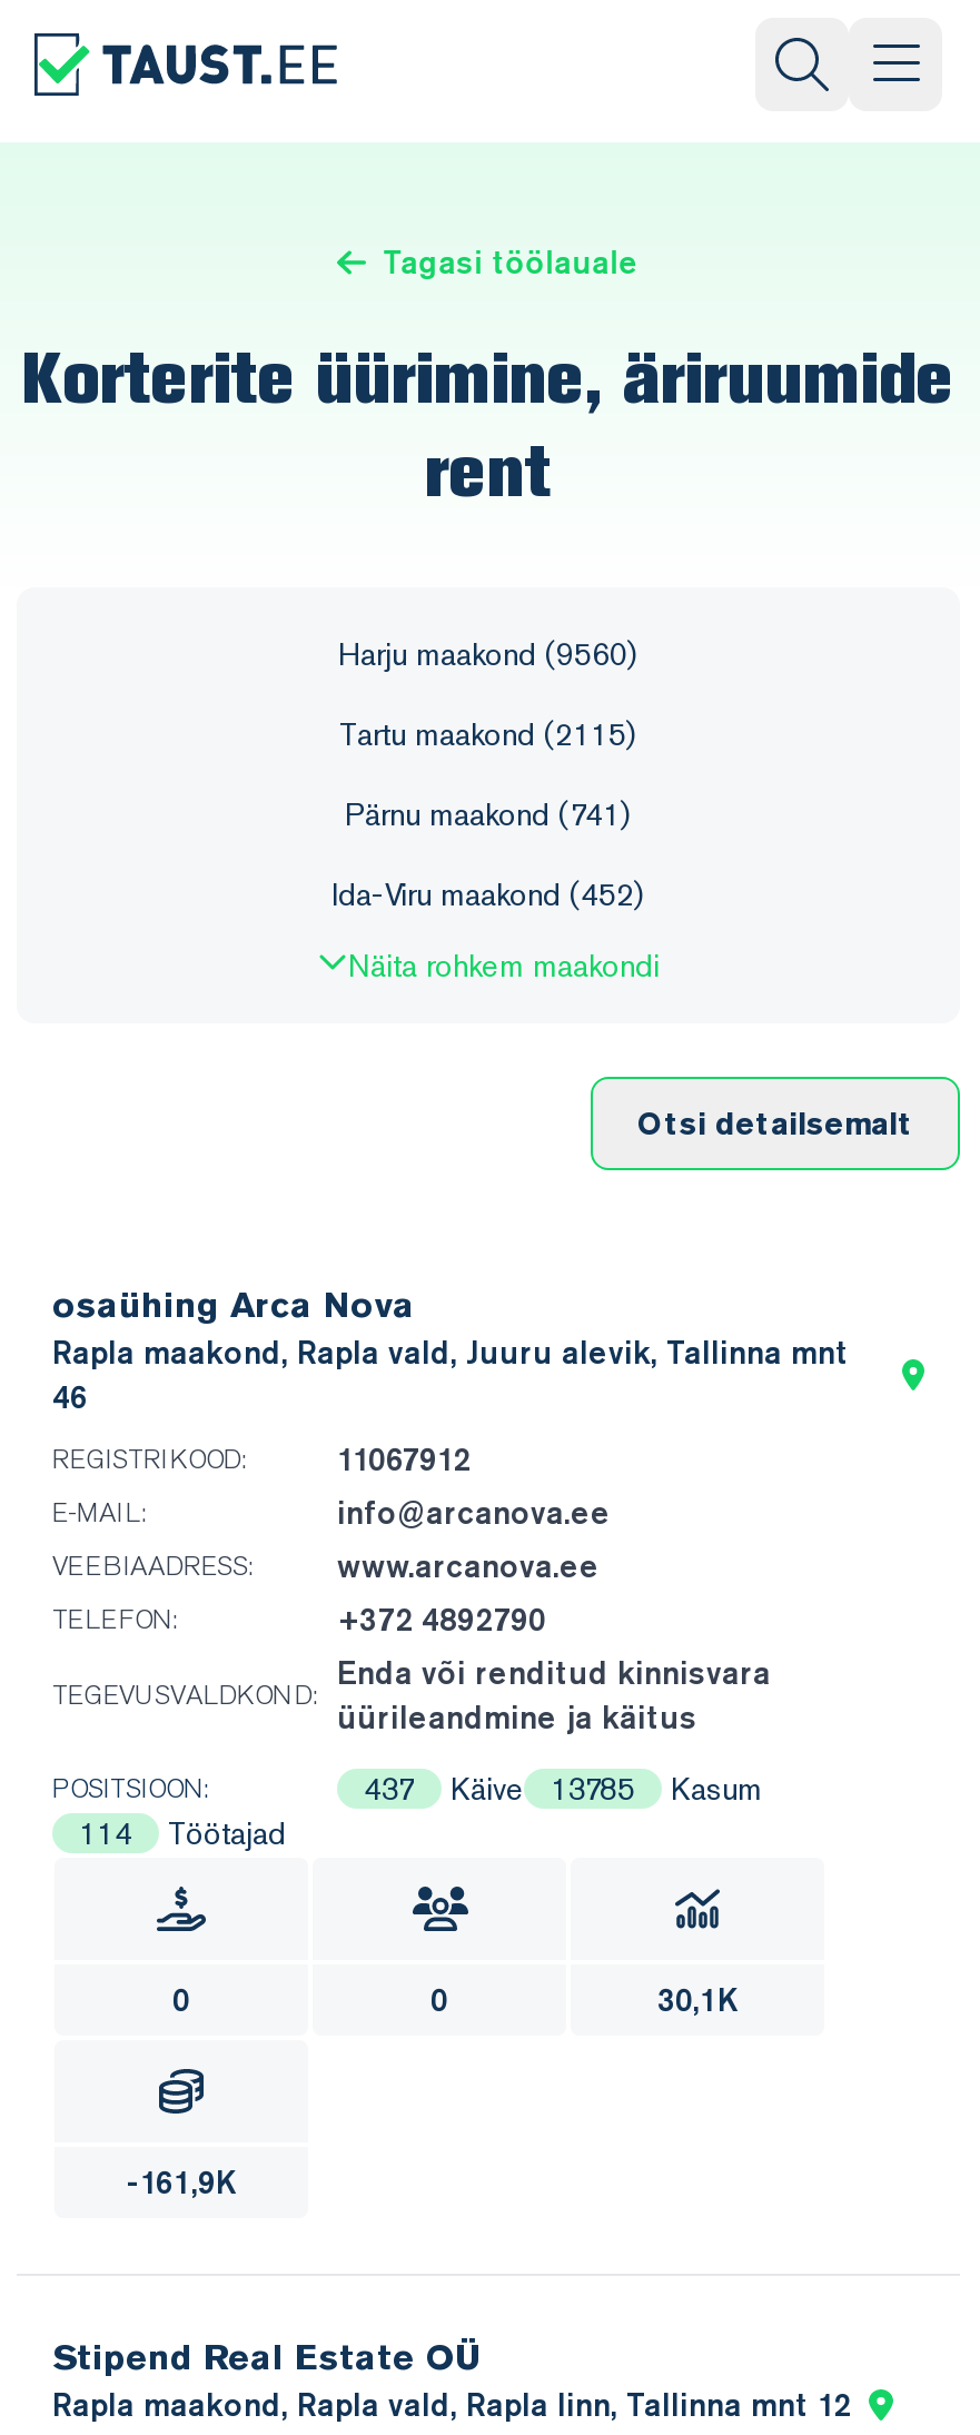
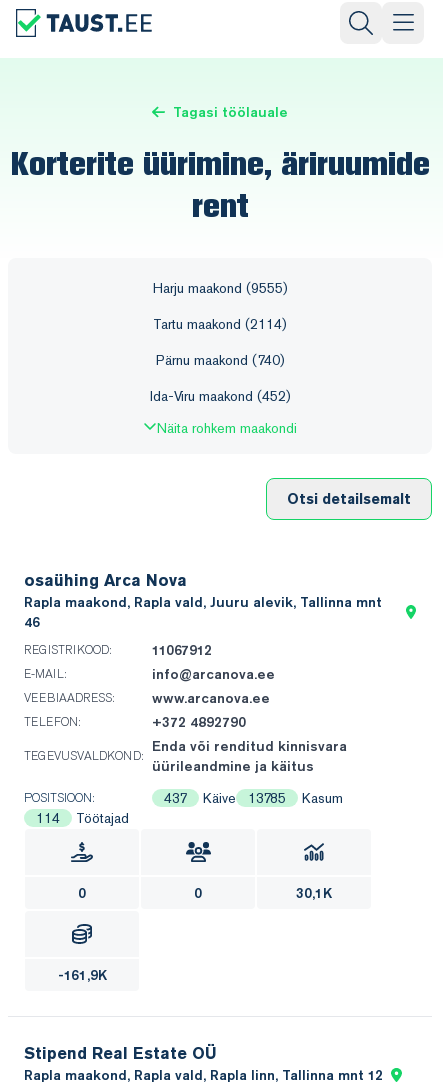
[338,634,639,674] Harju maakond (9560) -> [152,279,287,297] Harju maakond (9555)
[339,714,637,754] Tartu maakond (2115) -> [153,315,287,333] Tartu maakond (2114)
[345,794,632,834] Pärnu maakond (741) -> [155,351,284,369] Pärnu maakond (740)

